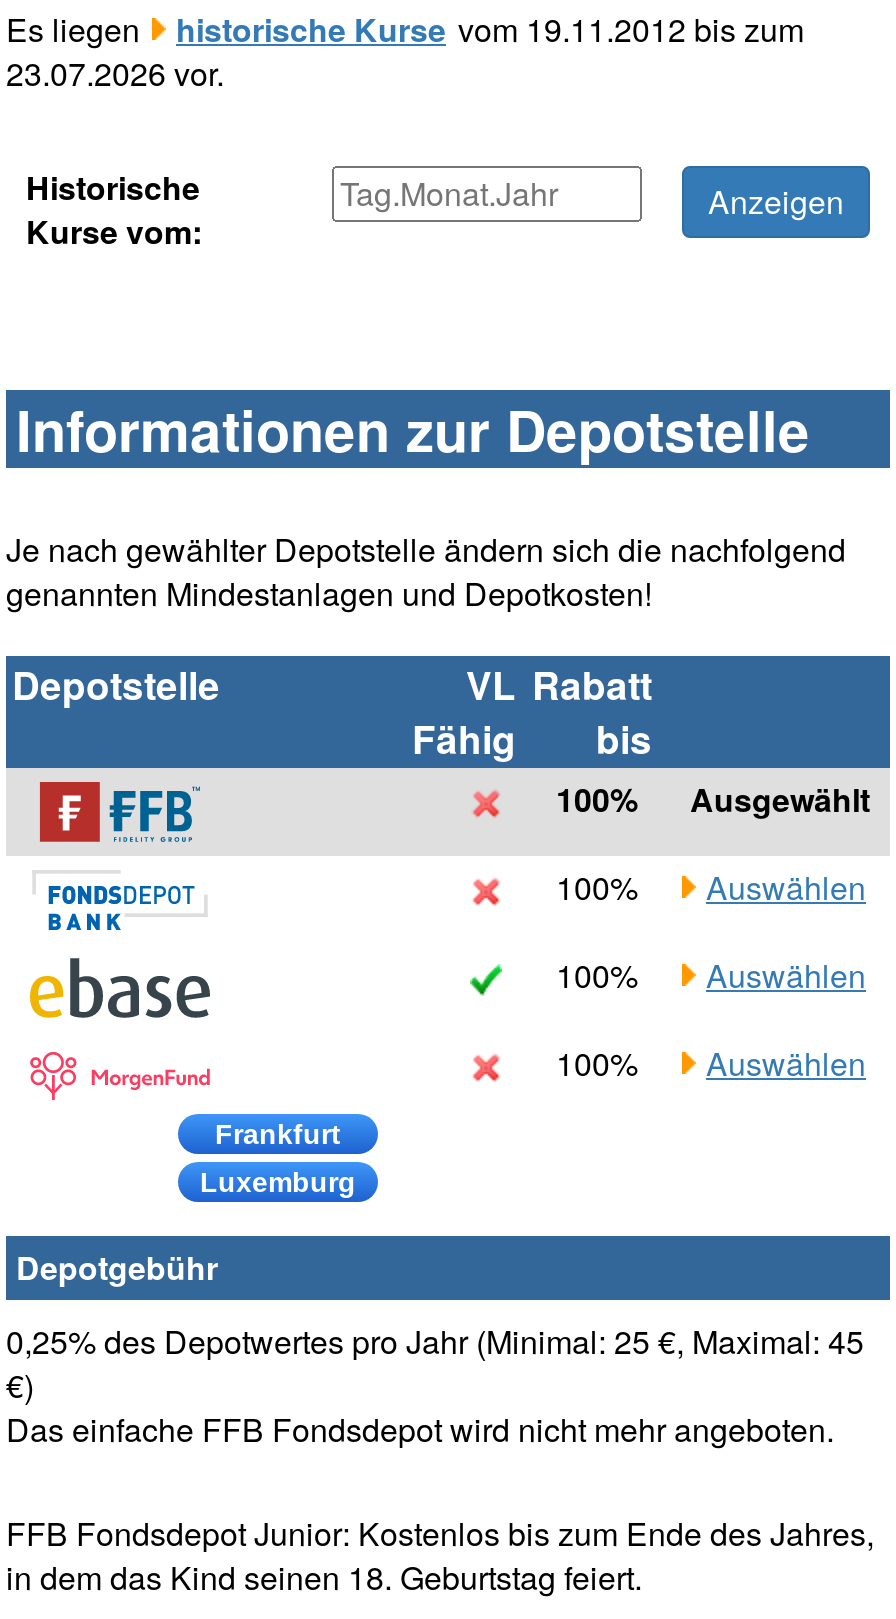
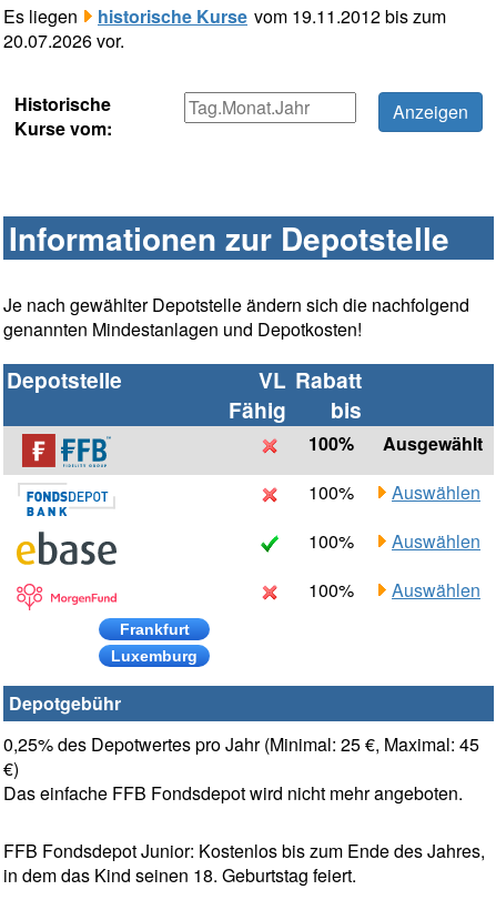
[6,51,224,97] 23.07.2026 vor. -> [3,28,124,54] 20.07.2026 vor.

